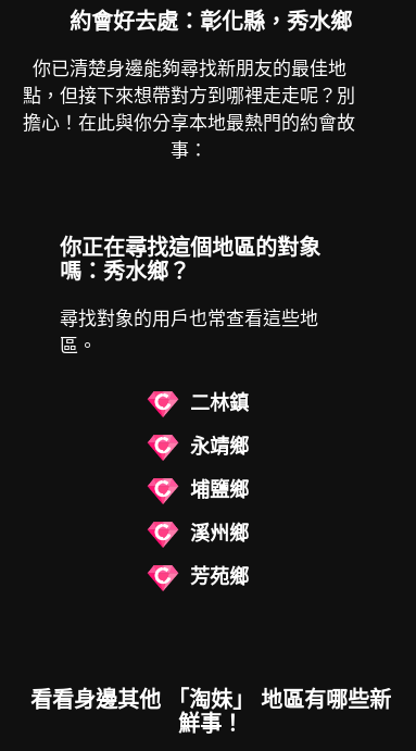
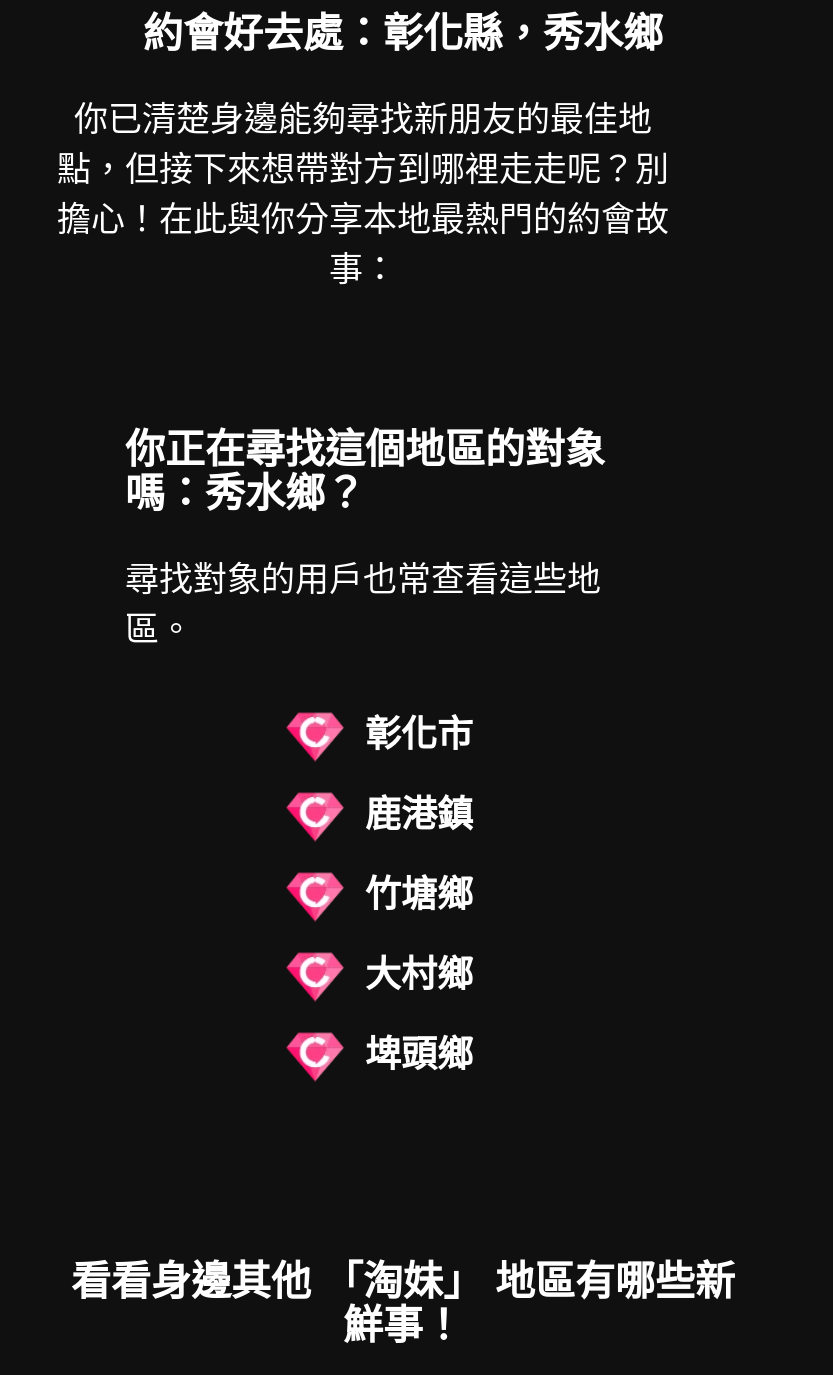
[190,392,249,414] 二林鎮 -> [365,715,473,755] 彰化市
[190,436,249,457] 永靖鄉 -> [365,795,473,835] 鹿港鎮
[190,479,249,501] 埔鹽鄉 -> [365,875,473,915] 竹塘鄉
[190,523,249,544] 溪州鄉 -> [365,955,473,995] 大村鄉
[190,566,249,588] 芳苑鄉 -> [365,1035,473,1075] 埤頭鄉

